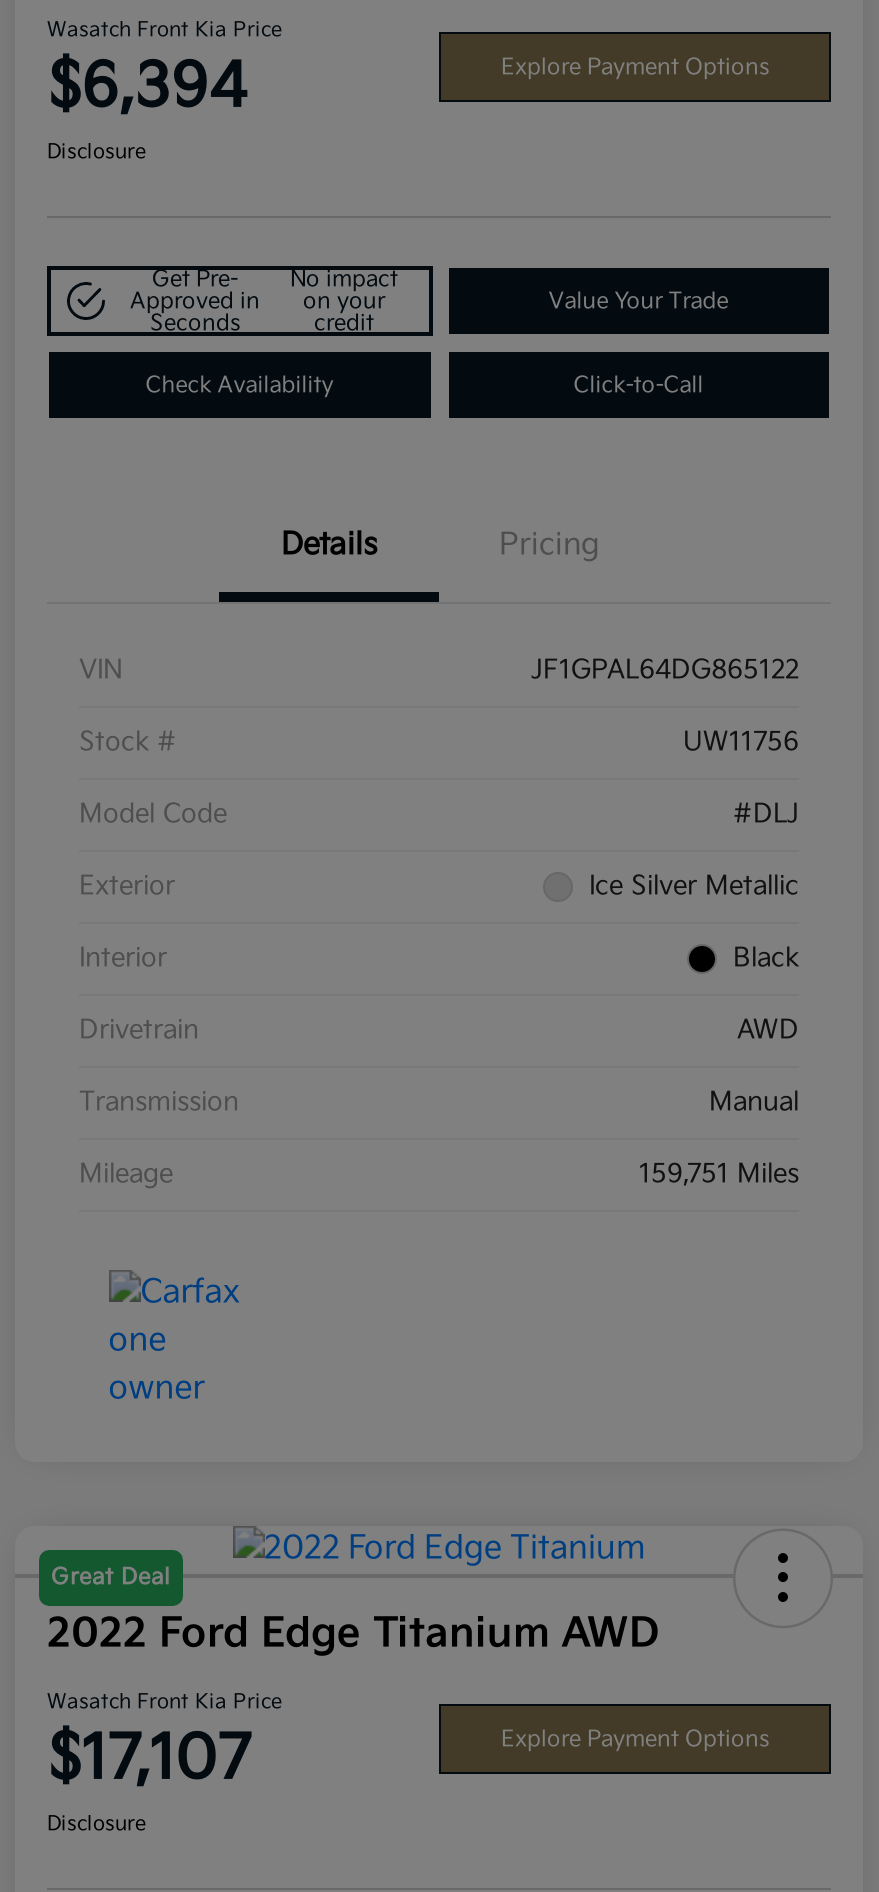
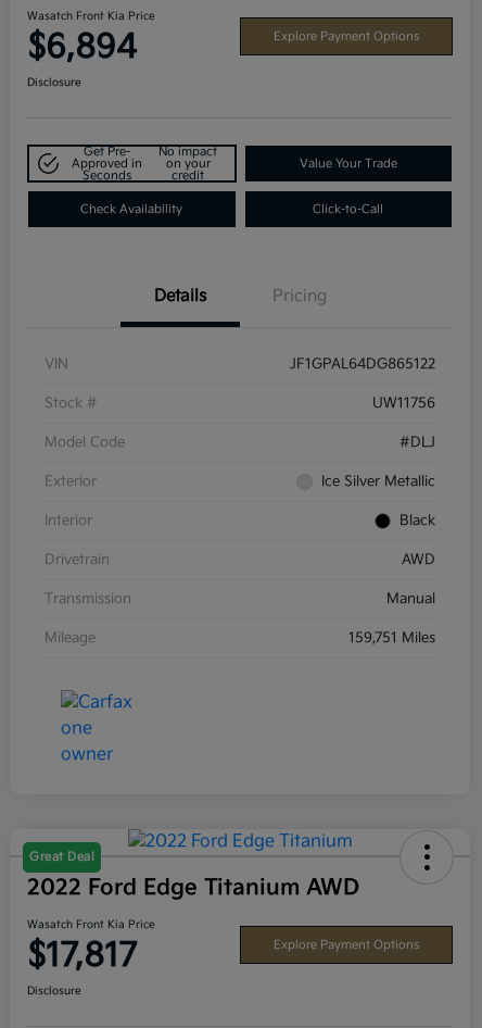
[47,52,247,124] $6,394 -> [27,28,137,67] $6,894
[47,1724,251,1796] $17,107 -> [27,937,137,976] $17,817

